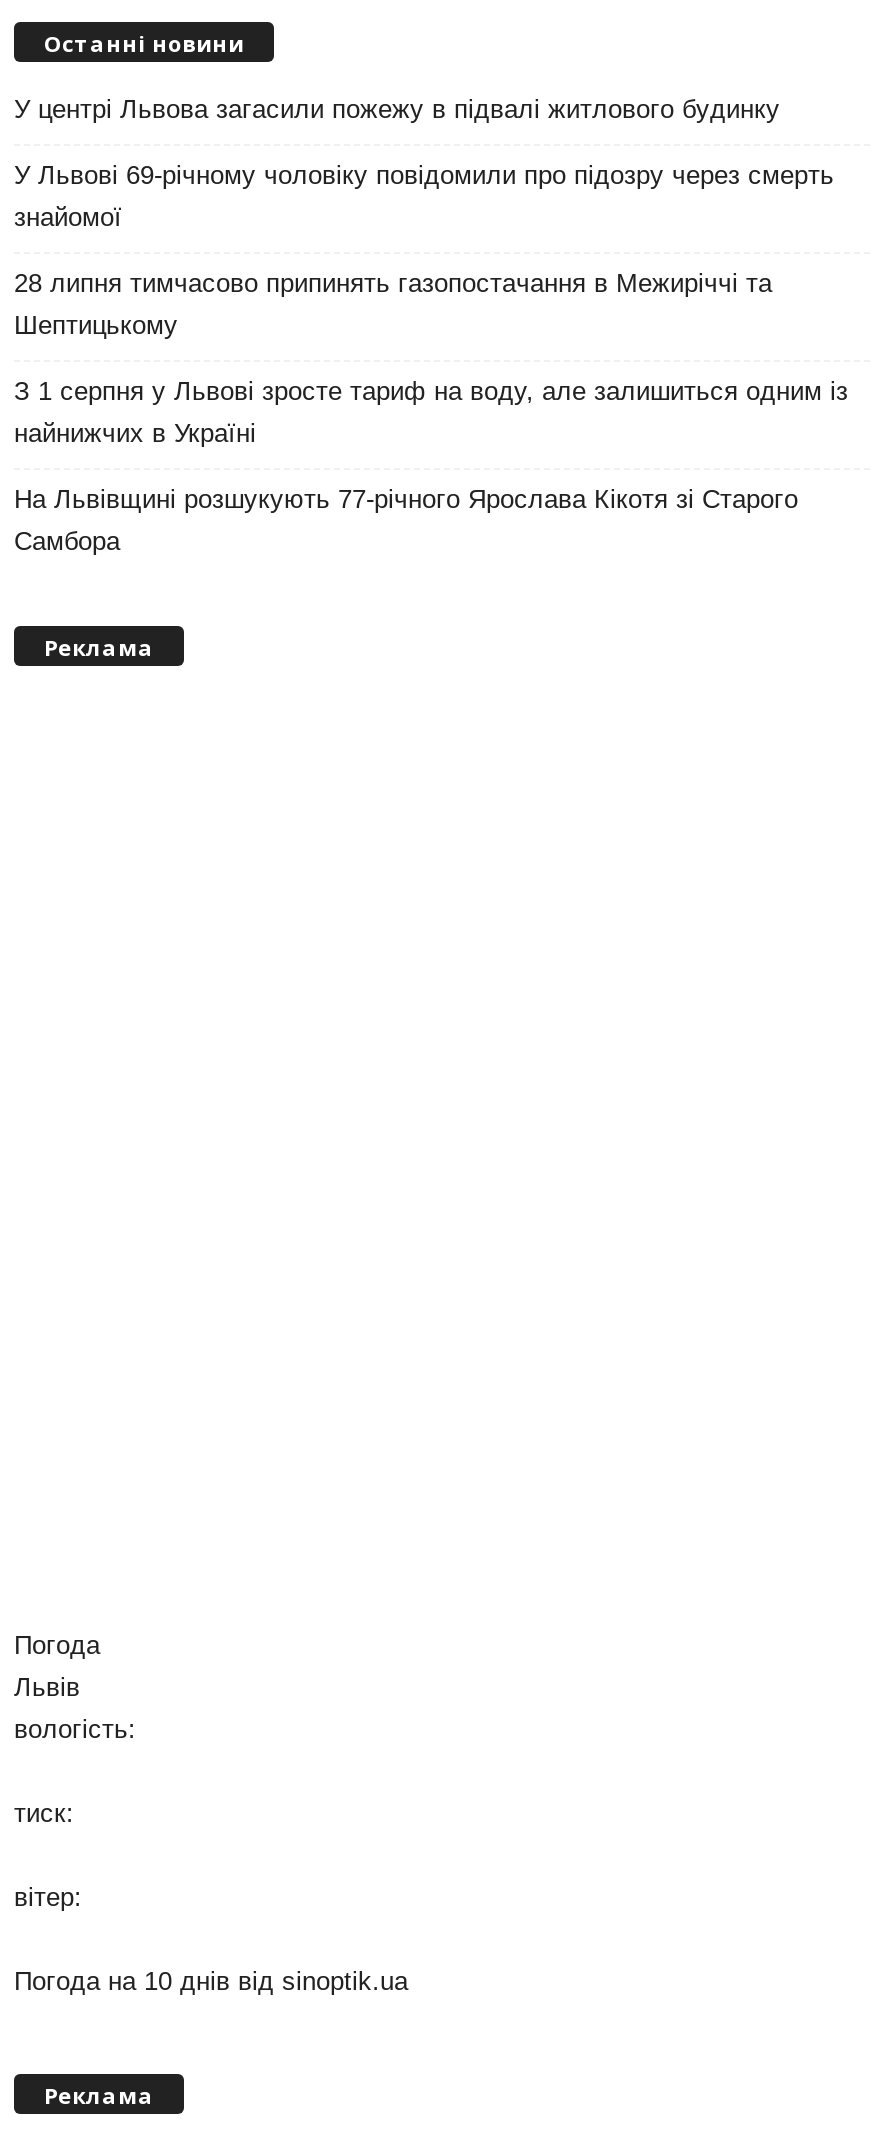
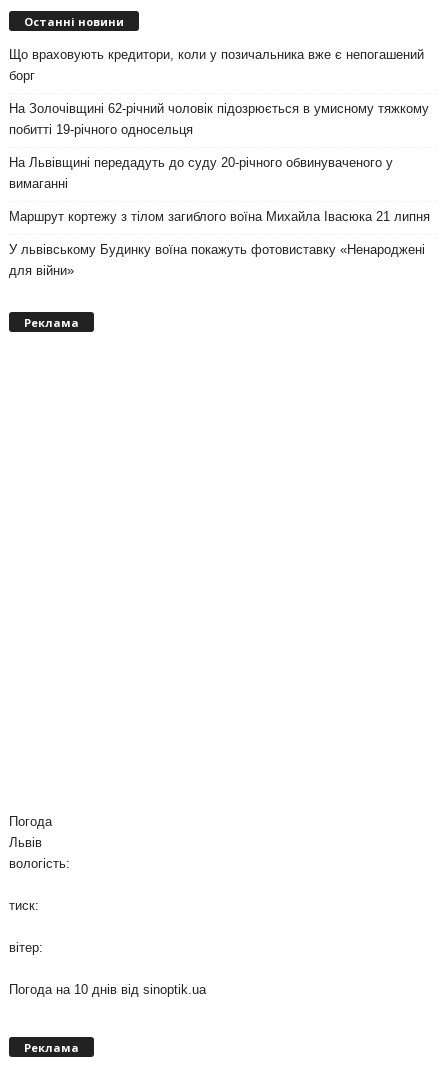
[14,94,780,124] У центрі Львова загасили пожежу в підвалі житлового будинку -> [9,47,424,83] Що враховують кредитори, коли у позичальника вже є непогашений | борг
[14,160,834,232] У Львові 69-річному чоловіку повідомили про підозру через смерть | знайомої -> [9,101,429,137] На Золочівщині 62-річний чоловік підозрюється в умисному тяжкому | побитті 19-річного односельця
[14,268,772,340] 28 липня тимчасово припинять газопостачання в Межиріччі та | Шептицькому -> [9,155,393,191] На Львівщині передадуть до суду 20-річного обвинуваченого у | вимаганні
[14,376,848,448] З 1 серпня у Львові зросте тариф на воду, але залишиться одним із | найнижчих в Україні -> [9,209,430,224] Маршрут кортежу з тілом загиблого воїна Михайла Івасюка 21 липня
[14,484,798,556] На Львівщині розшукують 77-річного Ярослава Кікотя зі Старого | Самбора -> [9,242,425,278] У львівському Будинку воїна покажуть фотовиставку «Ненароджені | для війни»

